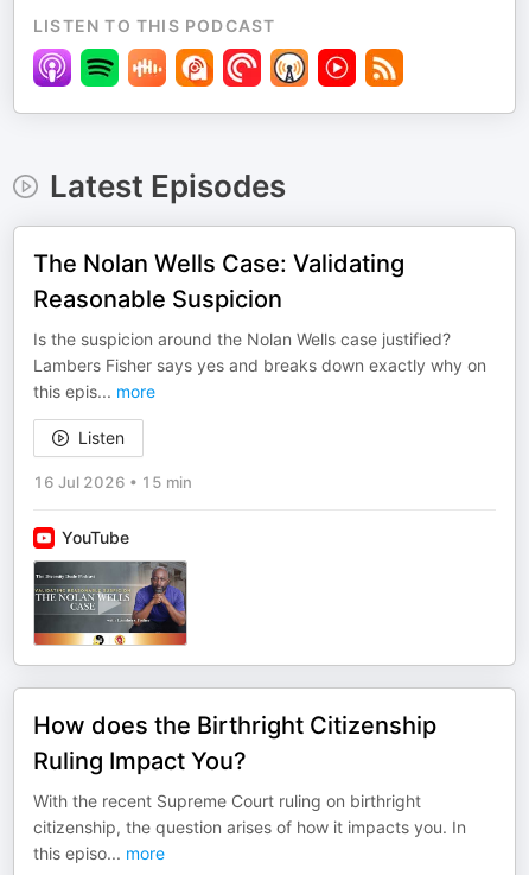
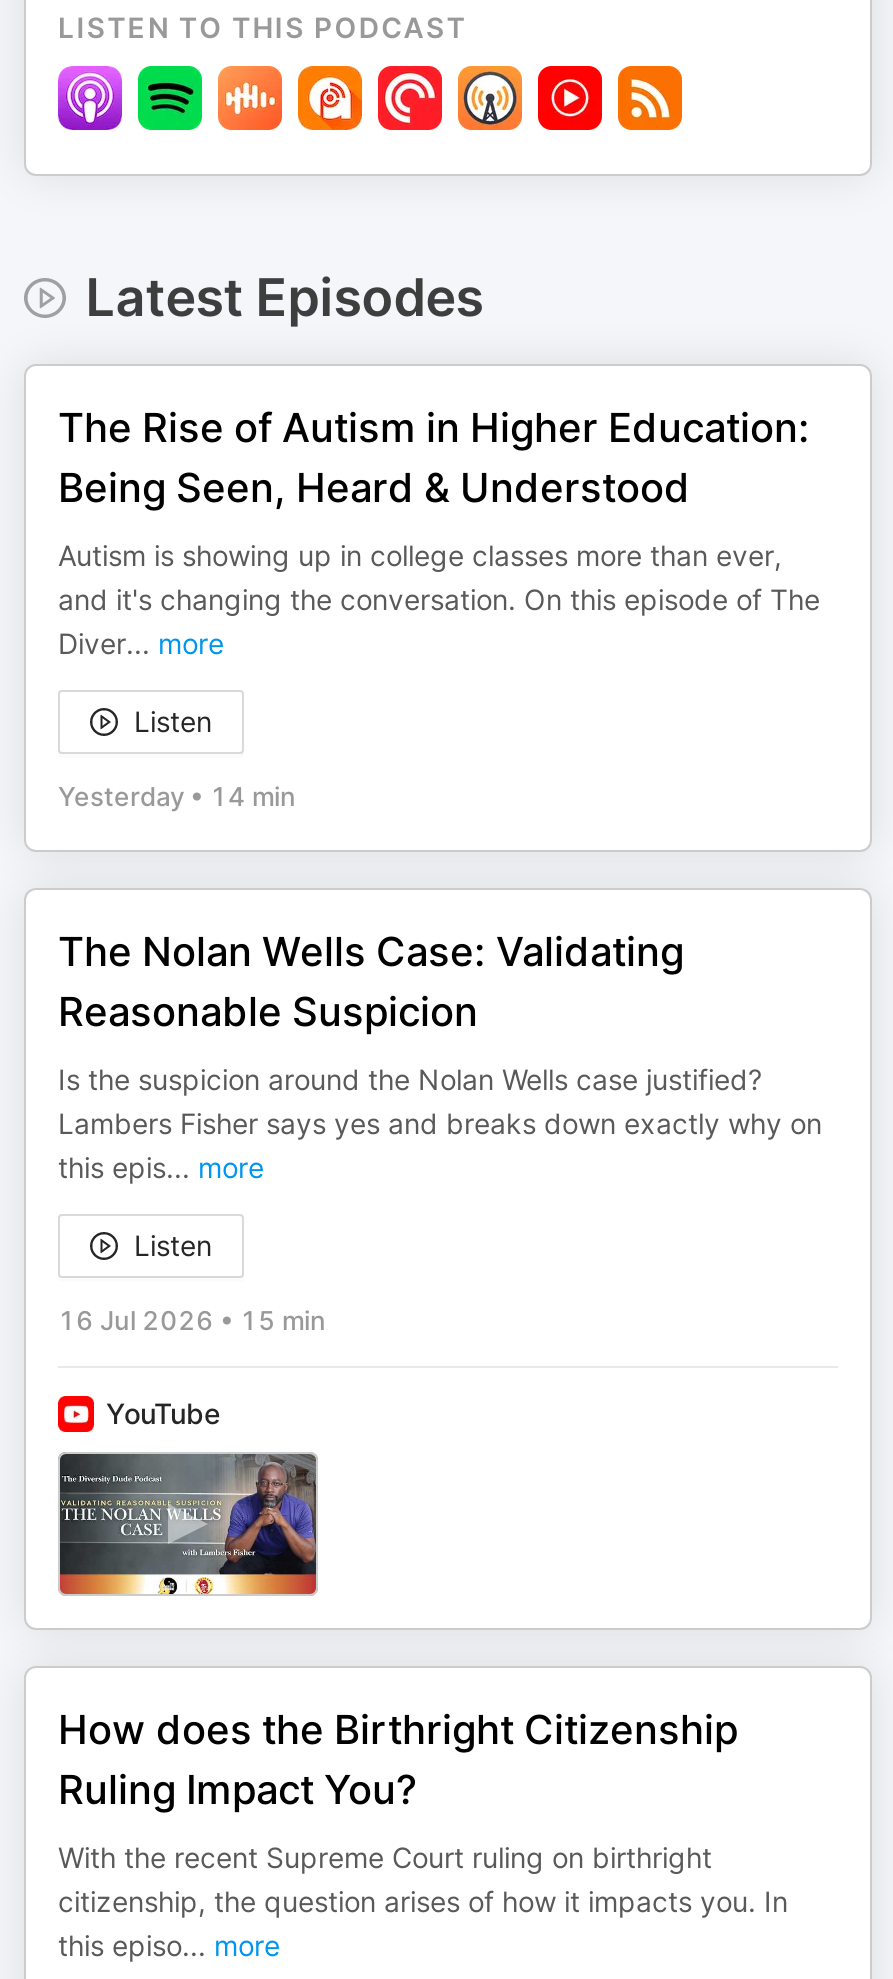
none -> [58,404,820,812] The Rise of Autism in Higher Education: | Being Seen, Heard & Understood | Autism is showing up in college classes more than ever, | and it's changing the conversation. On this episode of The | Diver... more | Listen | Yesterday • 14 min

